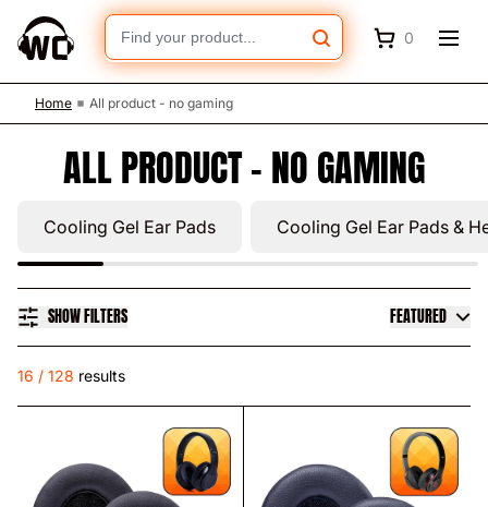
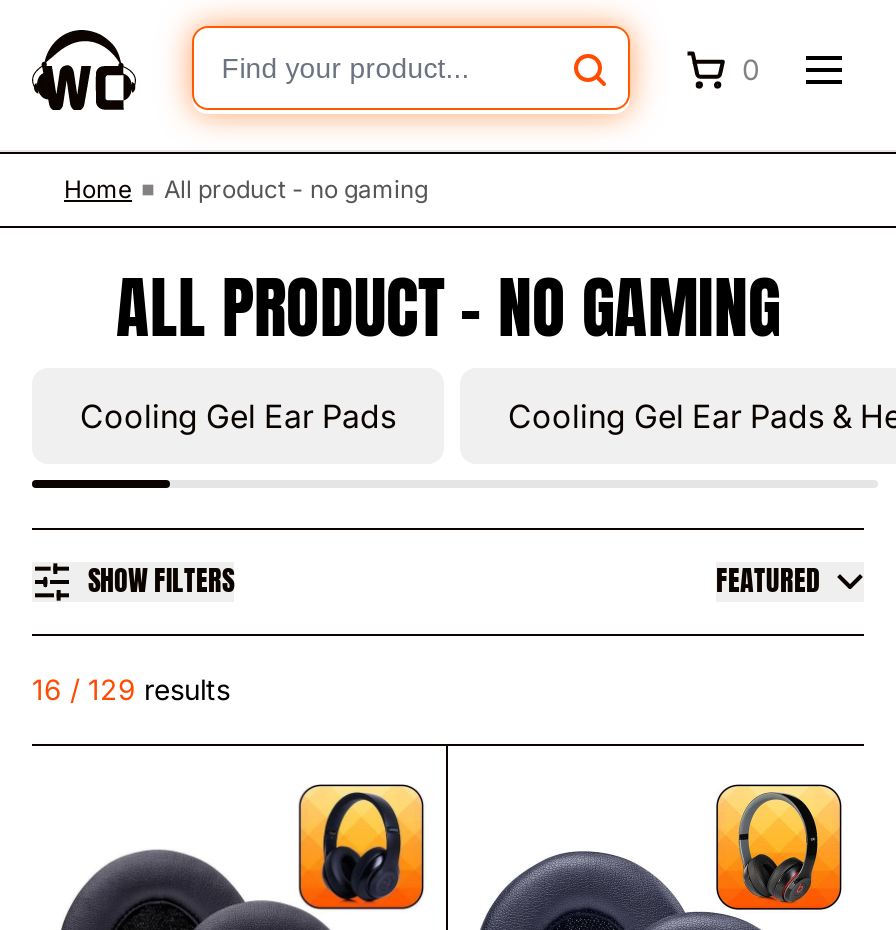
[17,366,125,385] 16 / 128 results -> [32,672,230,706] 16 / 129 results

